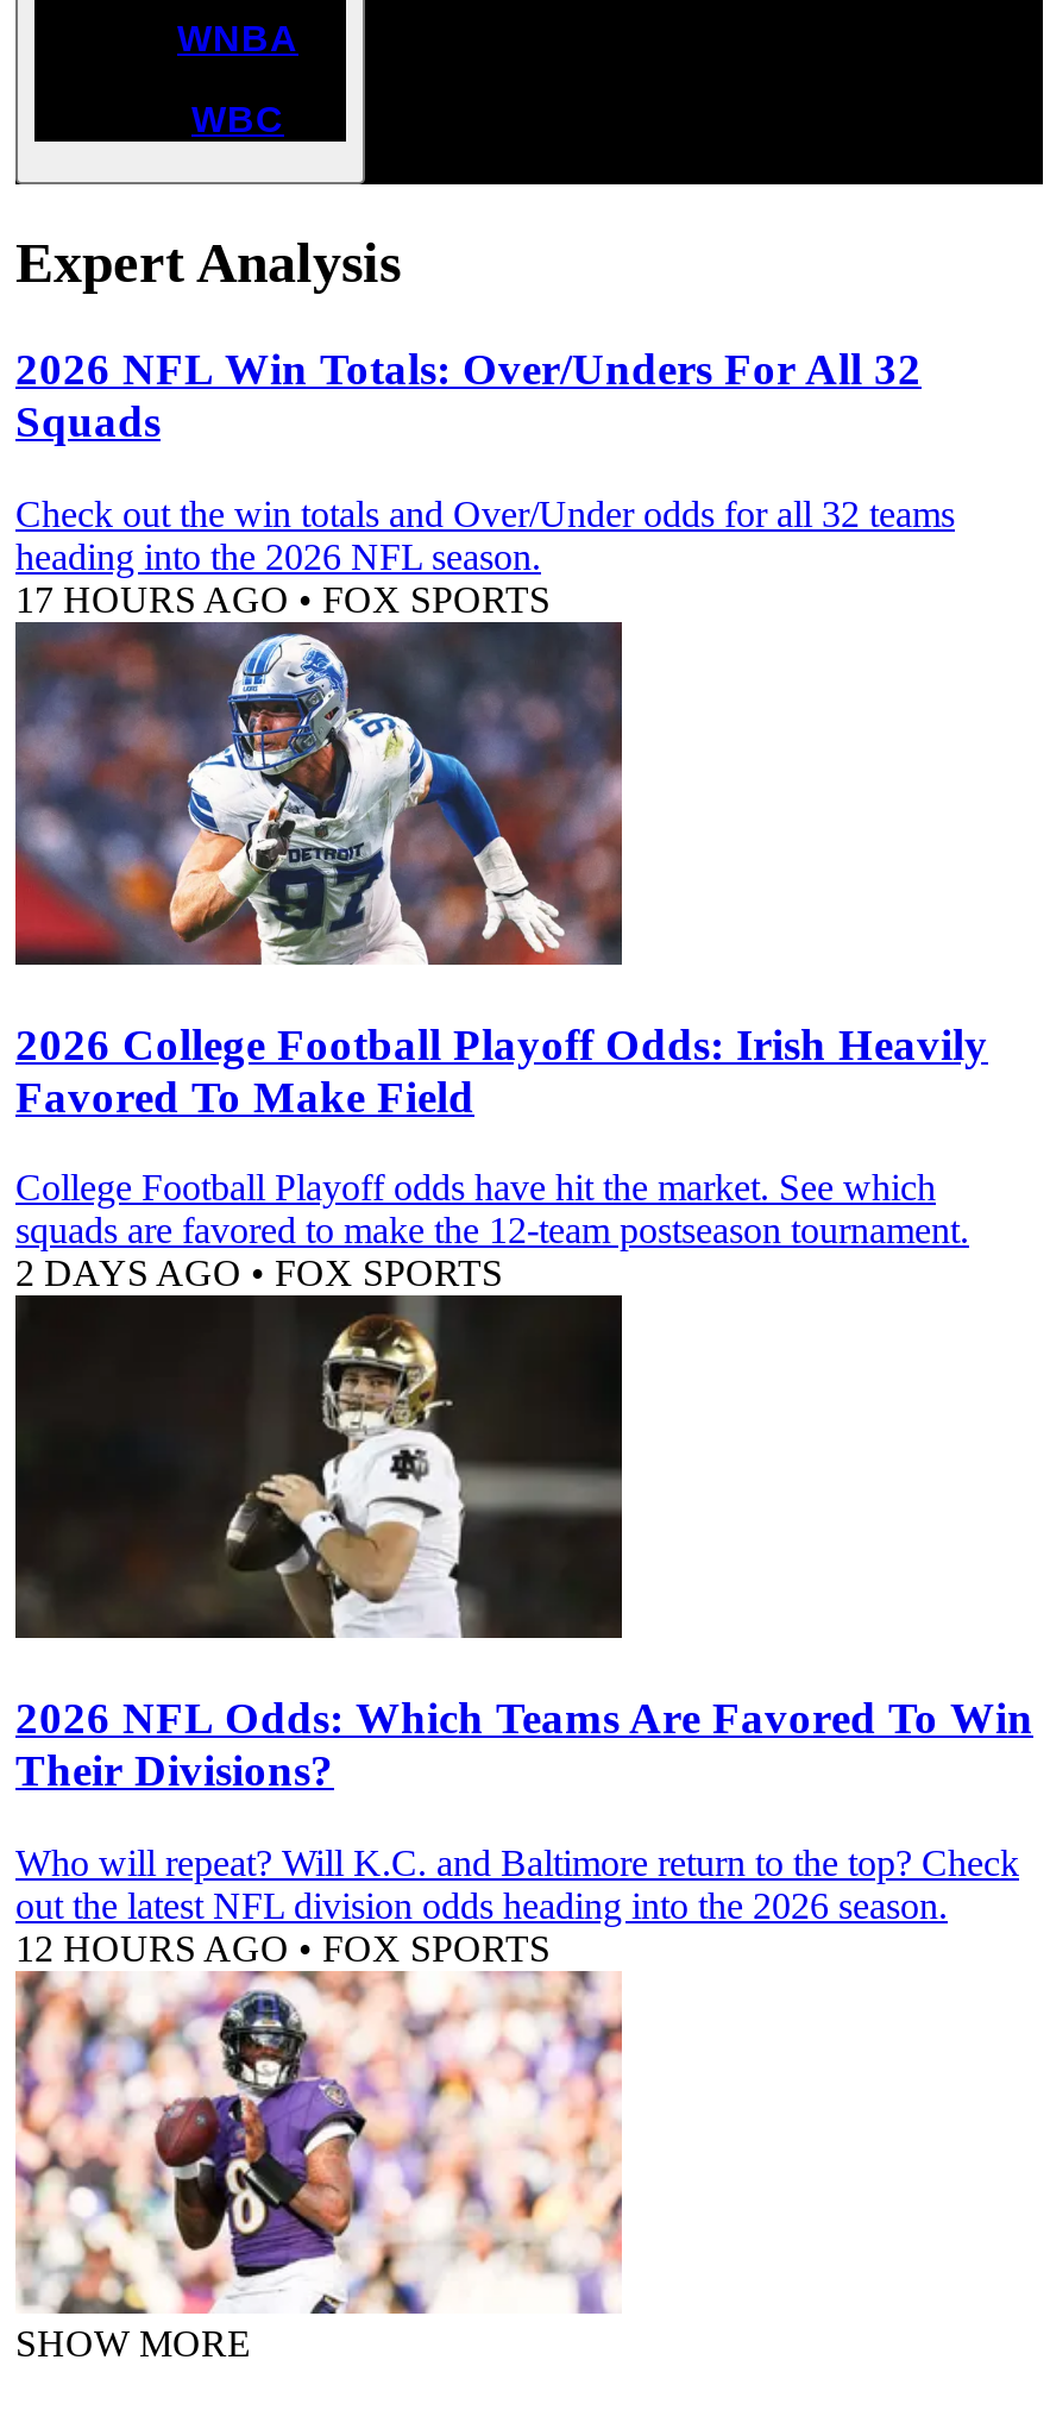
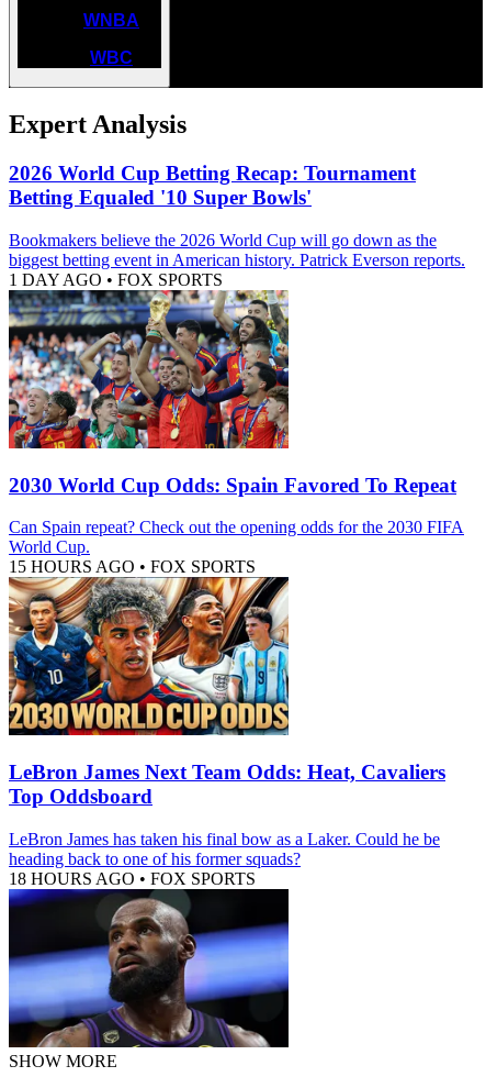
[15,344,922,447] 2026 NFL Win Totals: Over/Unders For All 32 | Squads -> [9,162,416,209] 2026 World Cup Betting Recap: Tournament | Betting Equaled '10 Super Bowls'
[15,493,955,620] Check out the win totals and Over/Under odds for all 32 teams | heading into the 2026 NFL season. | 17 HOURS AGO • FOX SPORTS -> [9,231,465,289] Bookmakers believe the 2026 World Cup will go down as the | biggest betting event in American history. Patrick Everson reports. | 1 DAY AGO • FOX SPORTS
[13,646,988,1121] [image] | 2026 College Football Playoff Odds: Irish Heavily | Favored To Make Field -> [8,290,456,496] [image] | 2030 World Cup Odds: Spain Favored To Repeat
[15,1168,969,1294] College Football Playoff odds have hit the market. See which | squads are favored to make the 12-team postseason tournament. | 2 DAYS AGO • FOX SPORTS -> [9,518,464,576] Can Spain repeat? Check out the opening odds for the 2030 FIFA | World Cup. | 15 HOURS AGO • FOX SPORTS
[13,1298,1033,1795] [image] | 2026 NFL Odds: Which Teams Are Favored To Win | Their Divisions? -> [8,589,445,808] [image] | LeBron James Next Team Odds: Heat, Cavaliers | Top Oddsboard
[15,1842,1019,1968] Who will repeat? Will K.C. and Baltimore return to the top? Check | out the latest NFL division odds heading into the 2026 season. | 12 HOURS AGO • FOX SPORTS -> [9,830,440,888] LeBron James has taken his final bow as a Laker. Could he be | heading back to one of his former squads? | 18 HOURS AGO • FOX SPORTS
[13,1971,624,2316] [image] -> [8,900,290,1048] [image]

